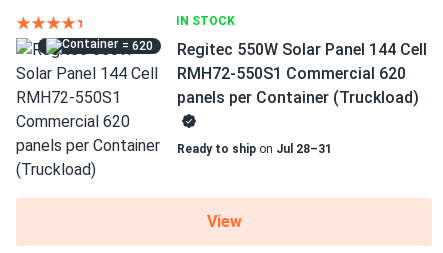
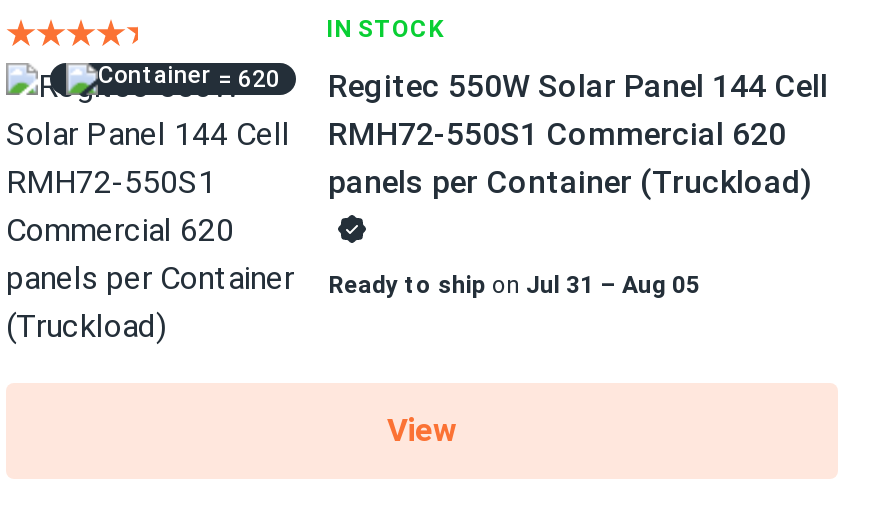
[177,142,332,156] Ready to ship on Jul 28–31 -> [328,271,700,299] Ready to ship on Jul 31 – Aug 05

